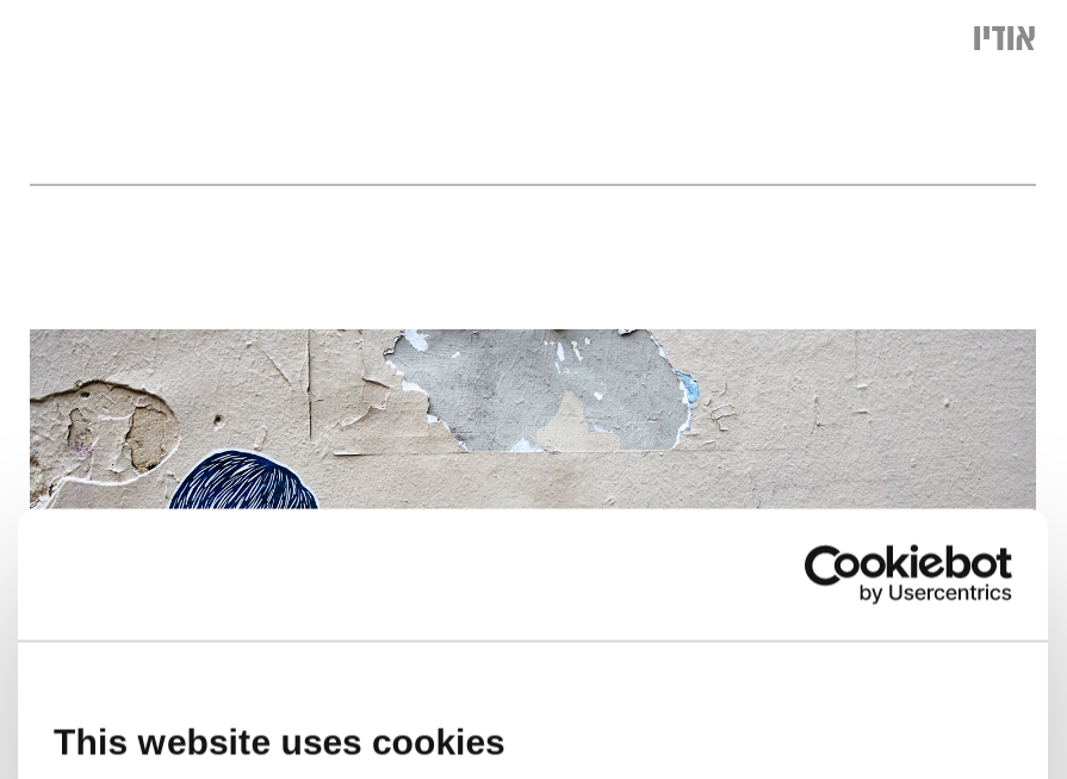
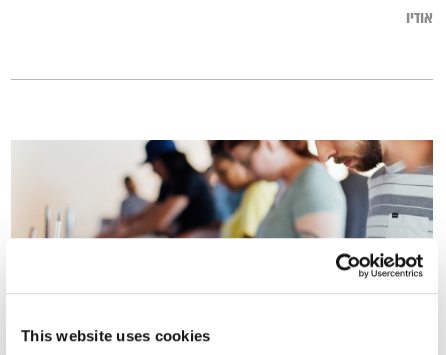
[27,327,1034,511] [image] -> [12,139,433,239] [image]

